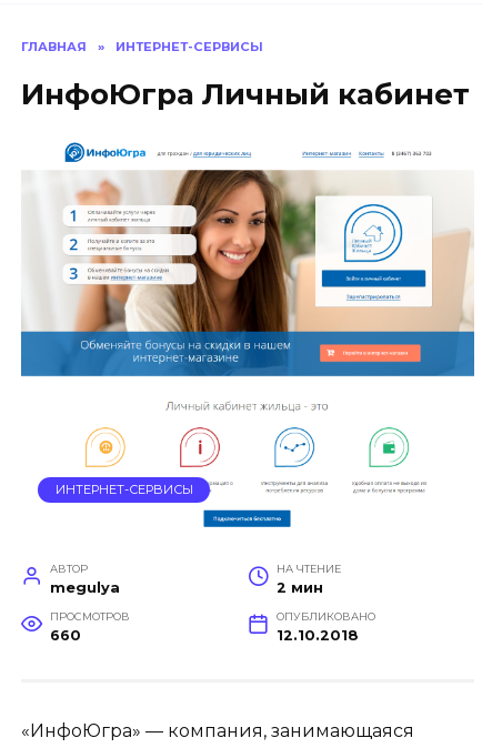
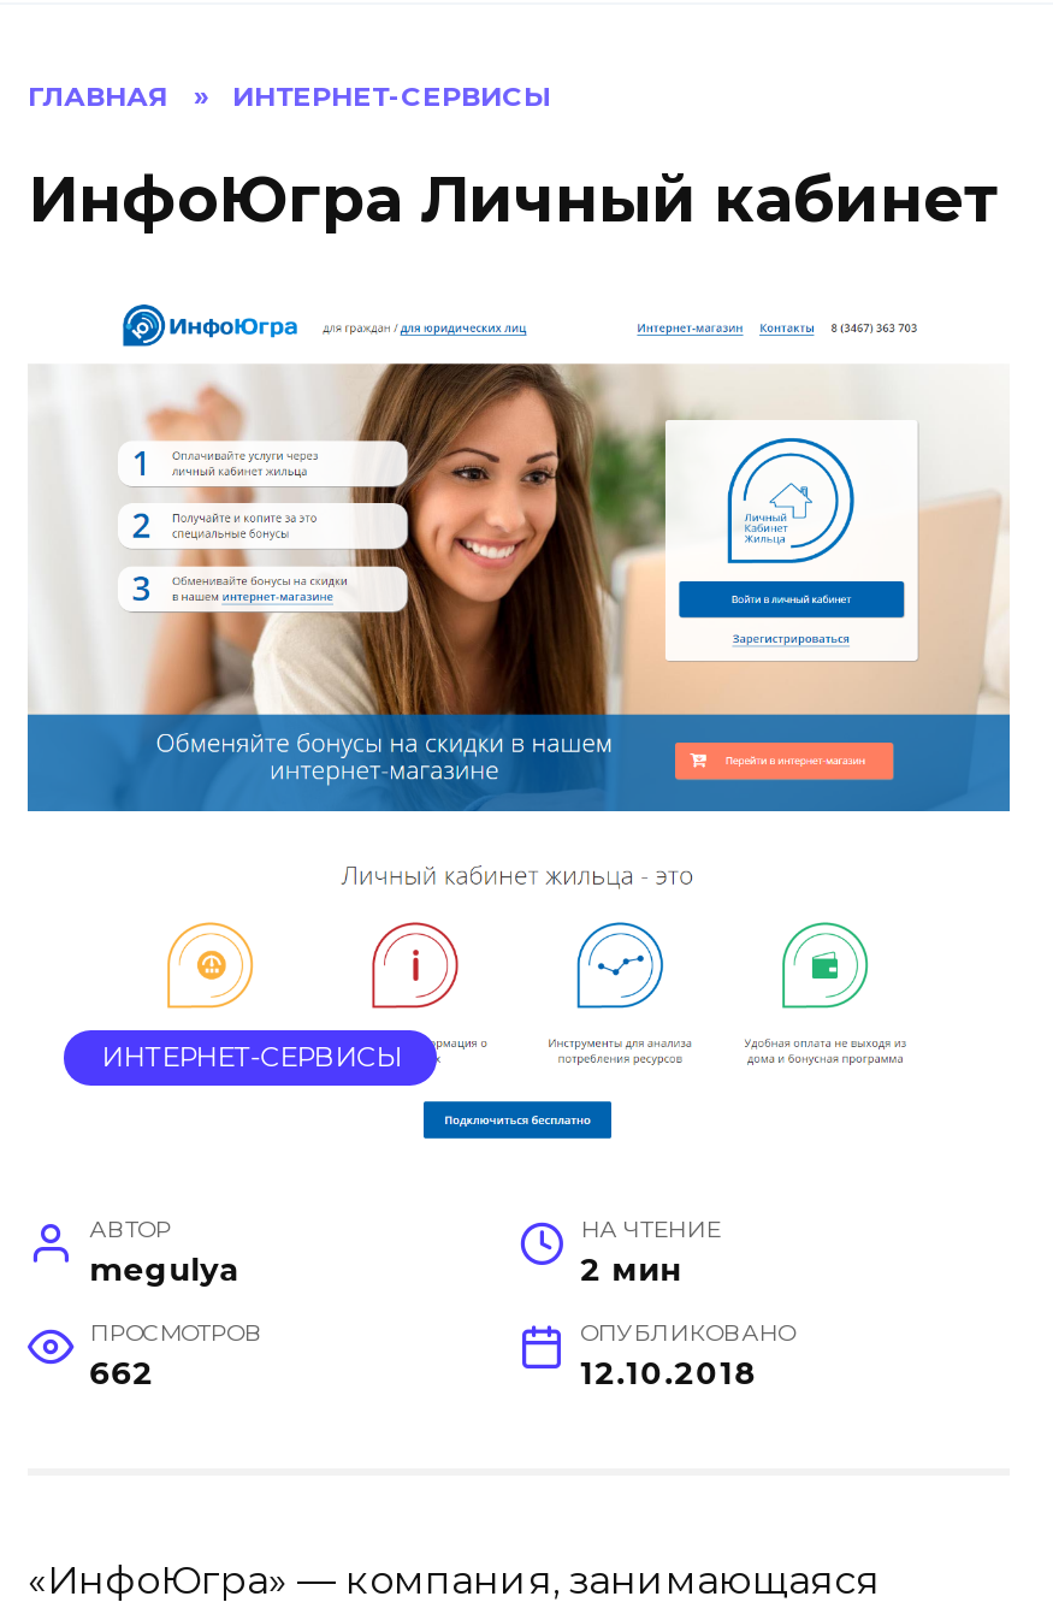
[50,627,81,644] 660 -> [89,1355,154,1391] 662

